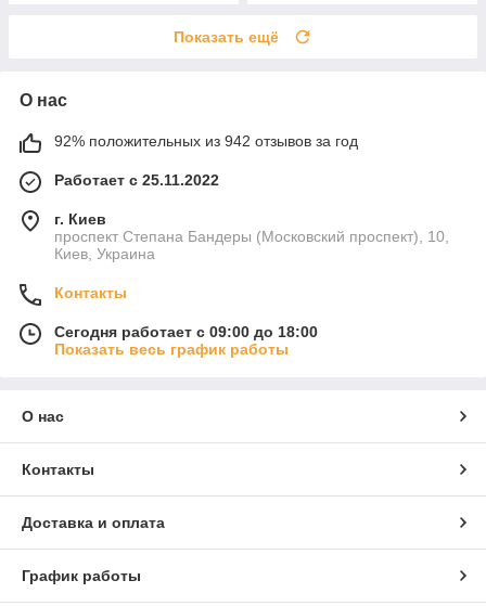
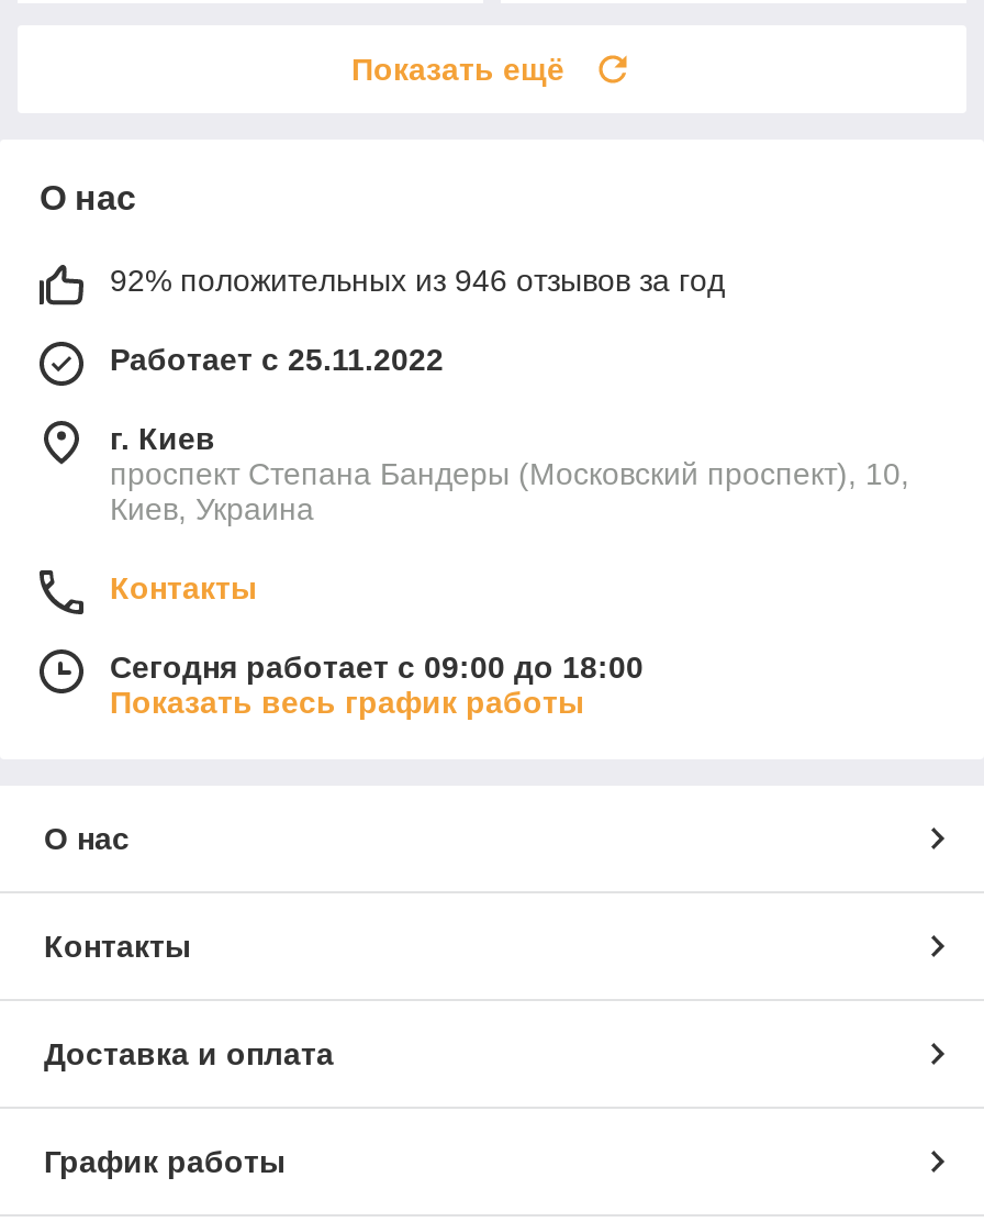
[54,132,358,149] 92% положительных из 942 отзывов за год -> [110,262,725,297] 92% положительных из 946 отзывов за год

